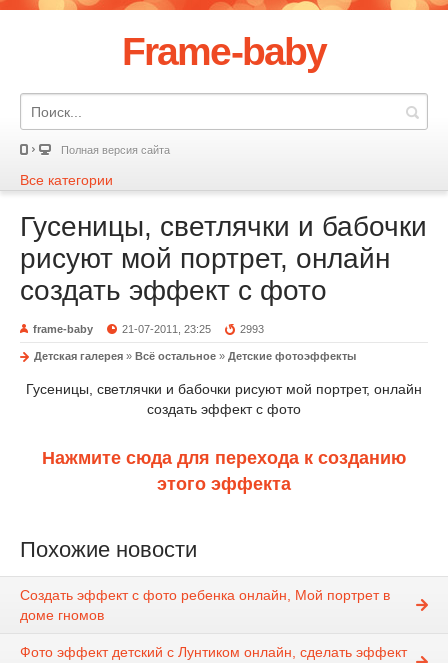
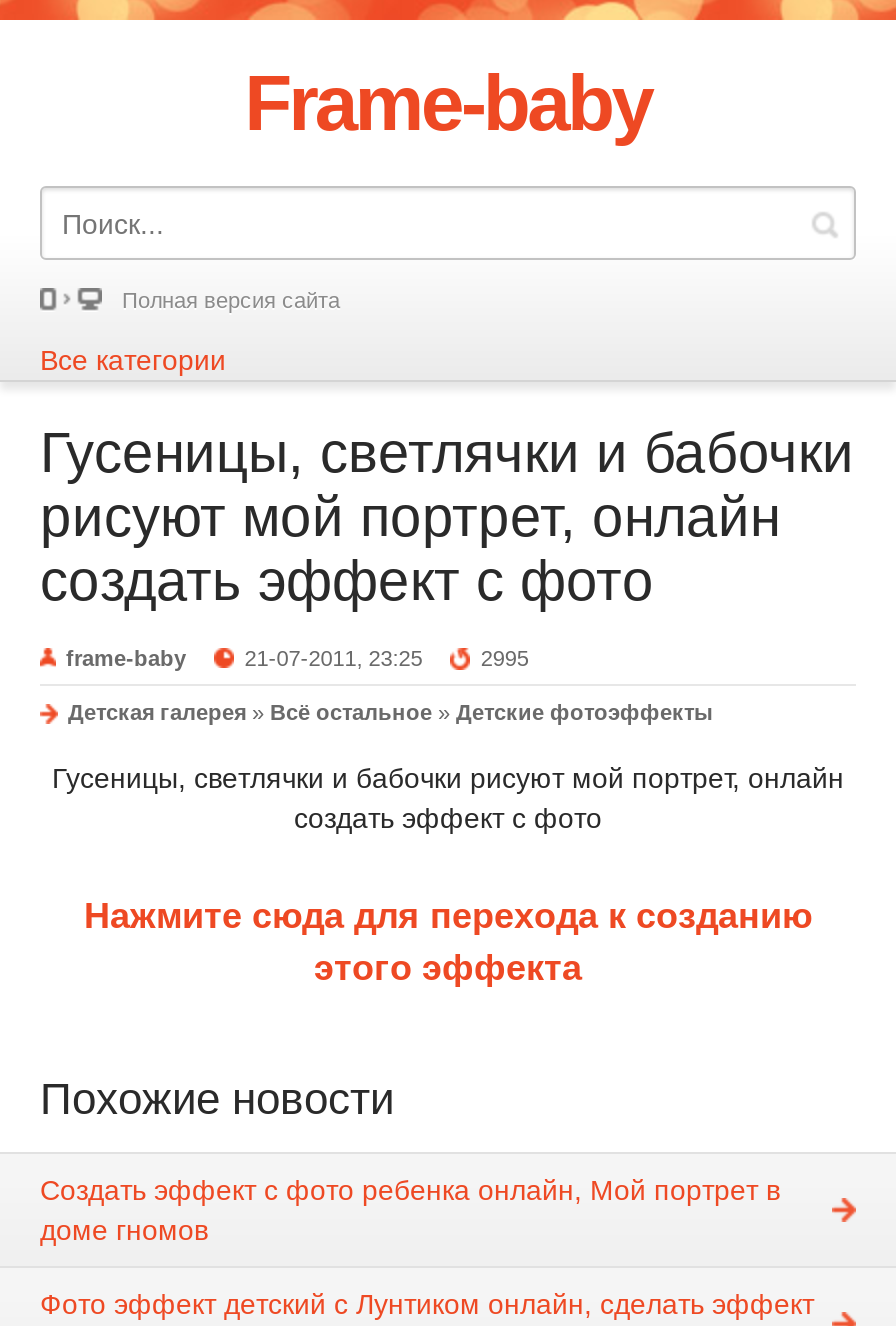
[240,323,264,335] 2993 -> [481,646,529,670] 2995

